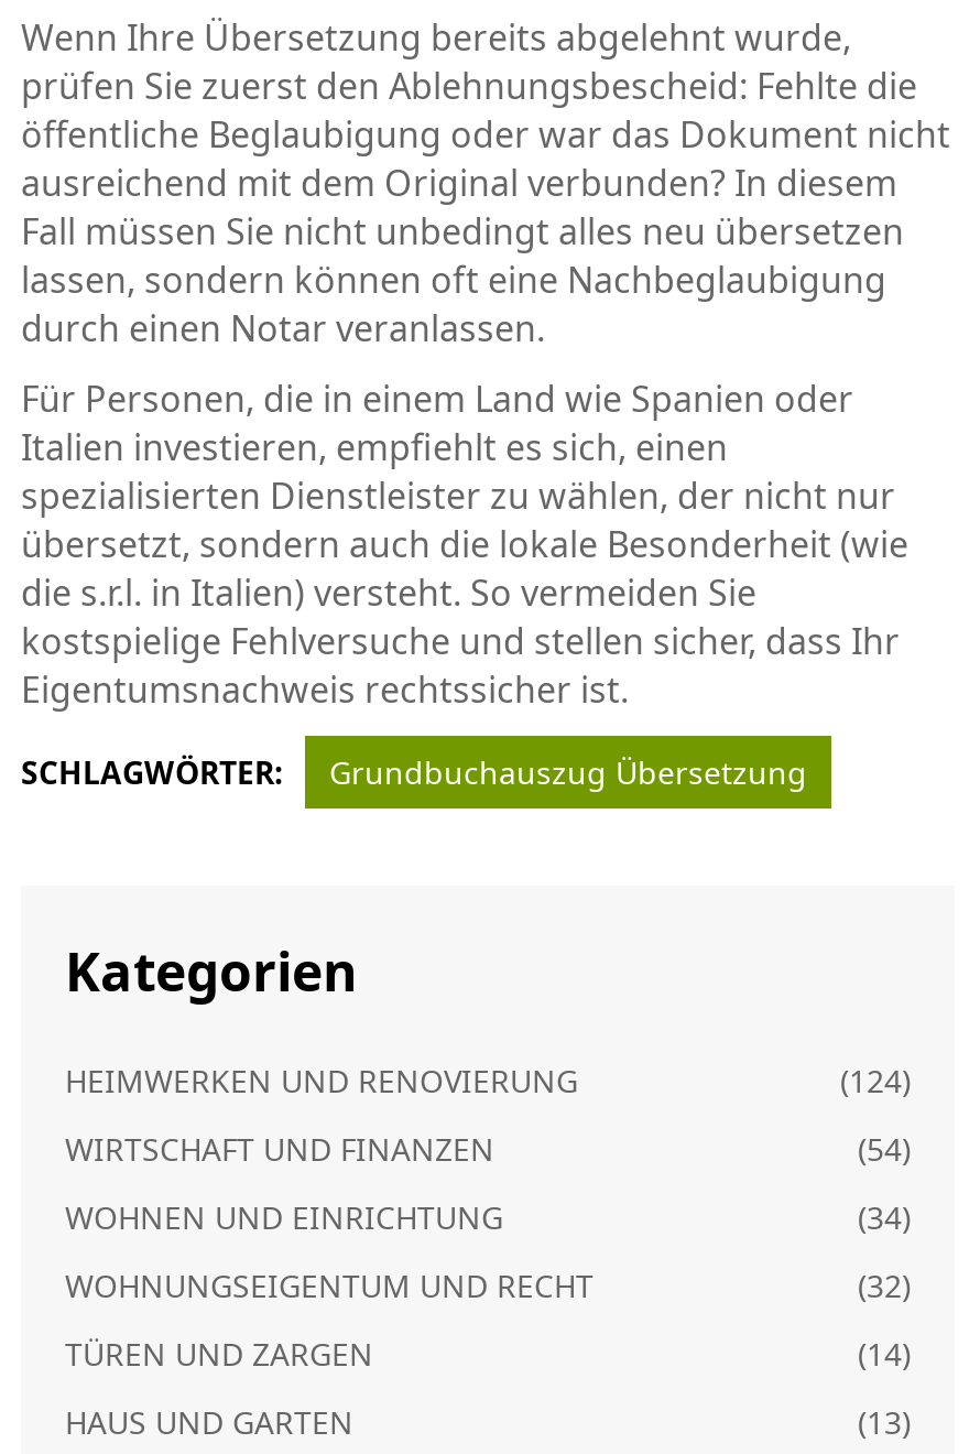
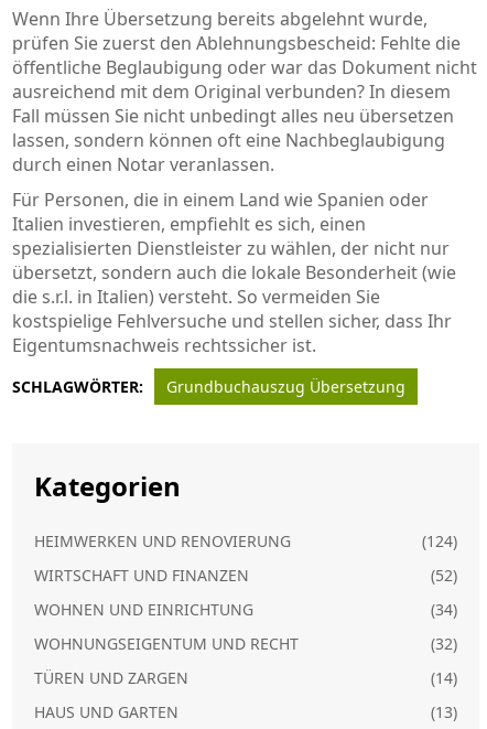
[858,1127,911,1169] (54) -> [431,564,457,585] (52)

